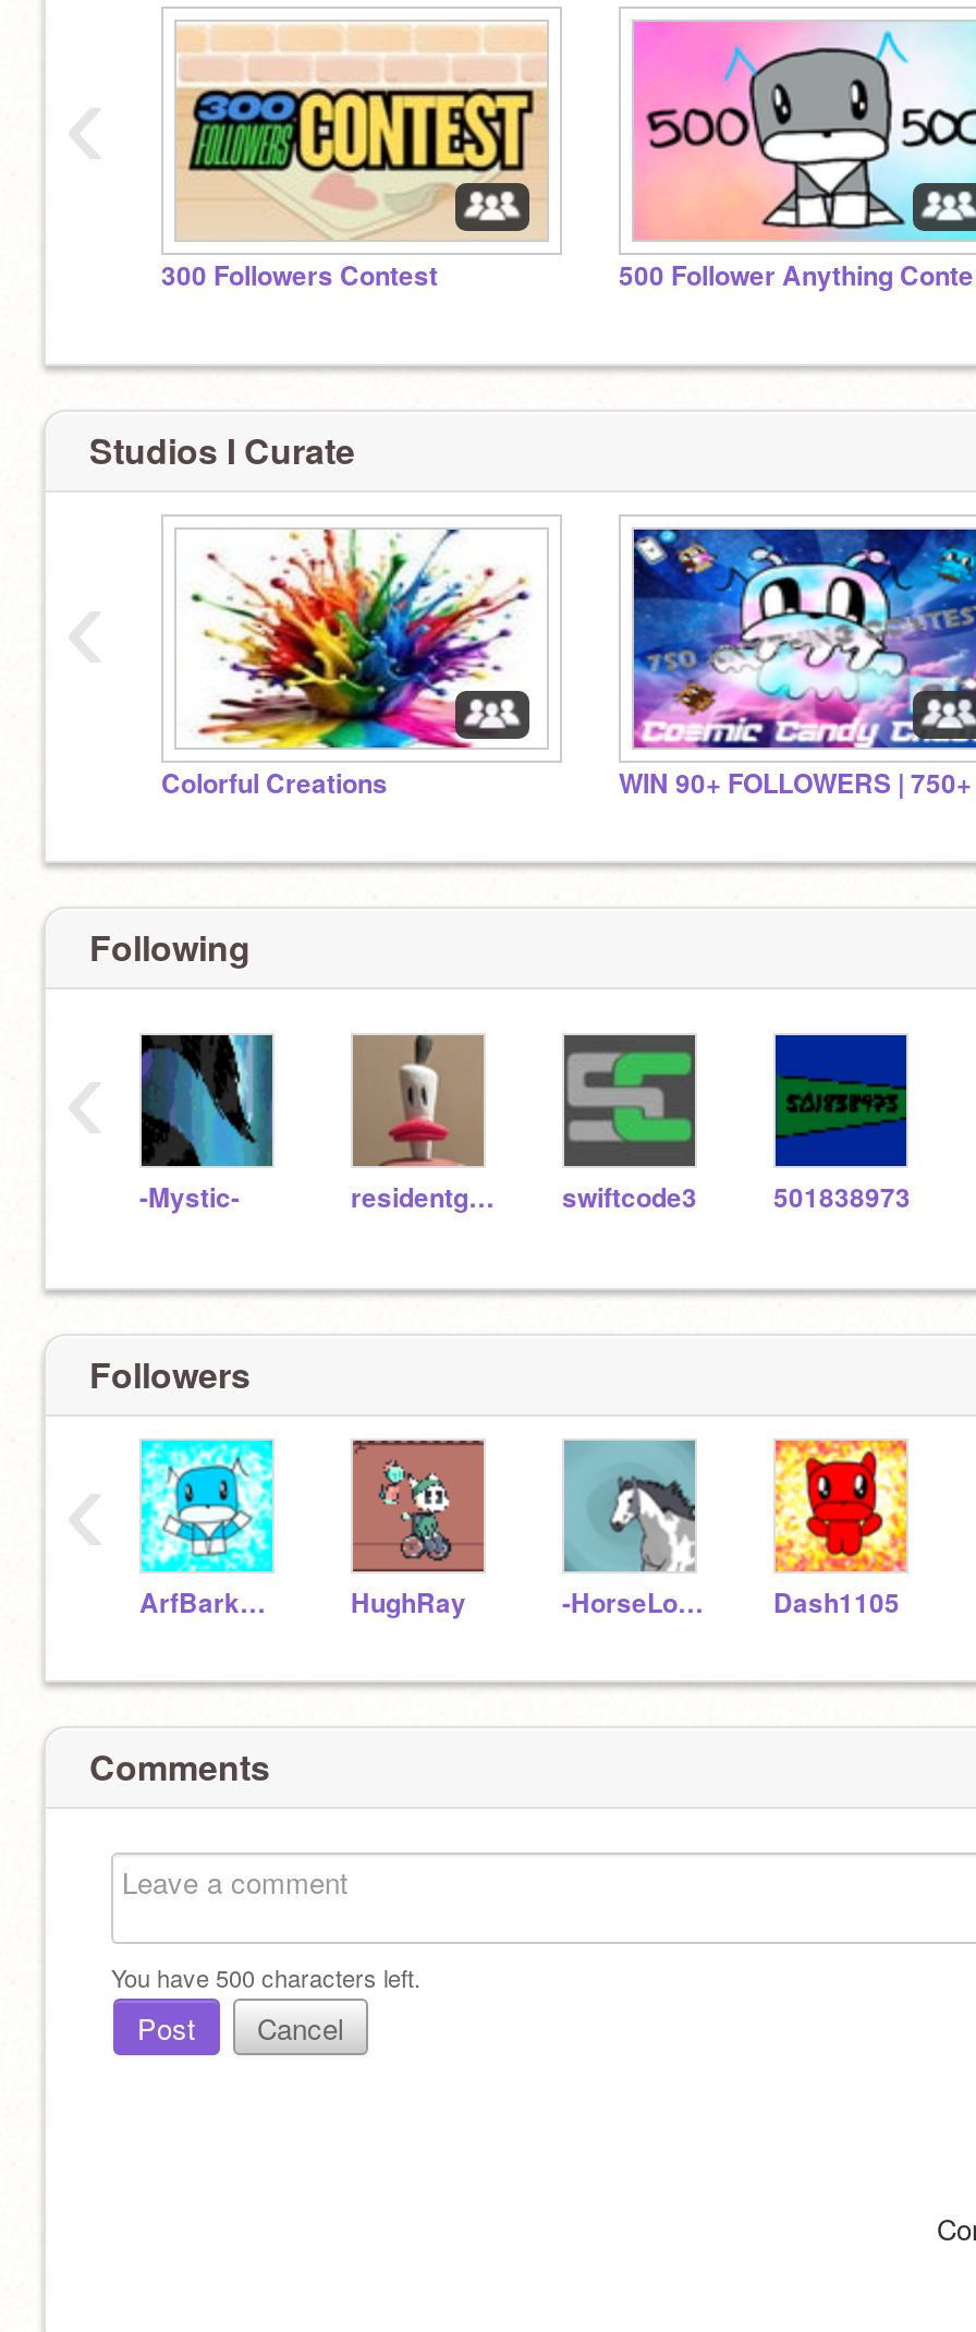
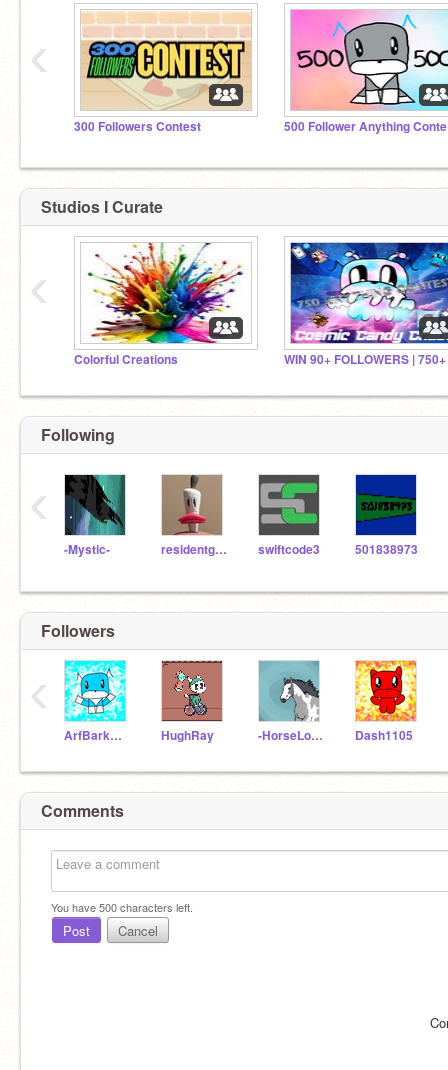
[139,1033,272,1168] [image] -> [64,474,125,536] [image]

